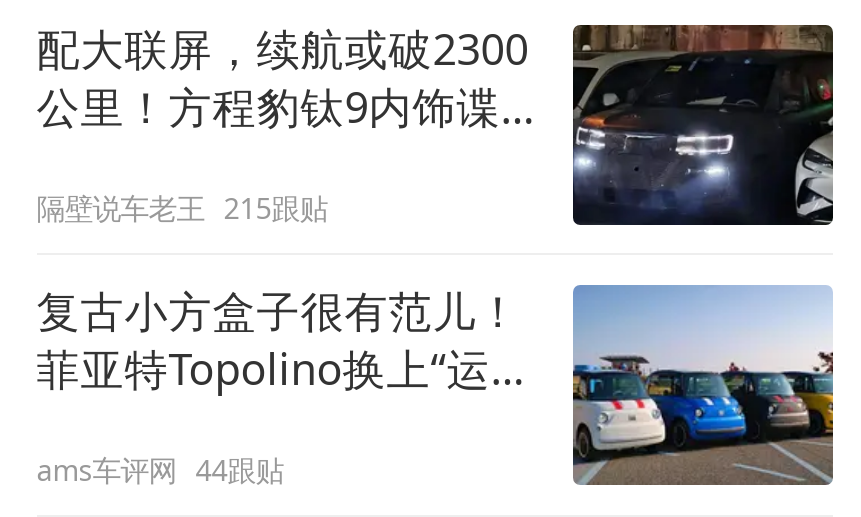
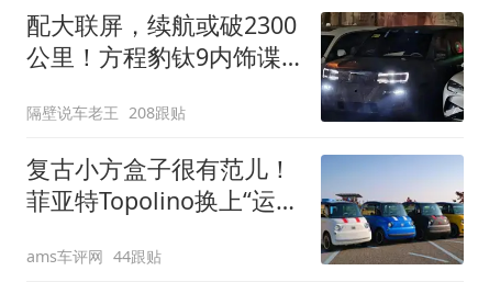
[36,189,328,227] 隔壁说车老王 215跟贴 -> [26,102,186,123] 隔壁说车老王 208跟贴

